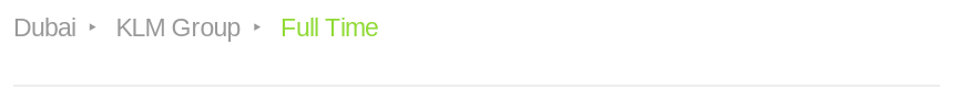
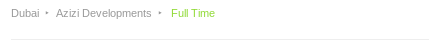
[116,13,240,40] KLM Group -> [56,6,152,18] Azizi Developments

